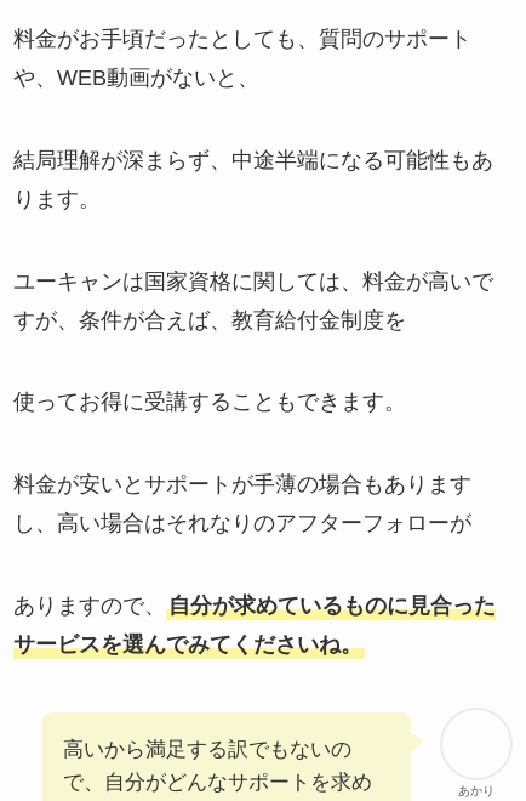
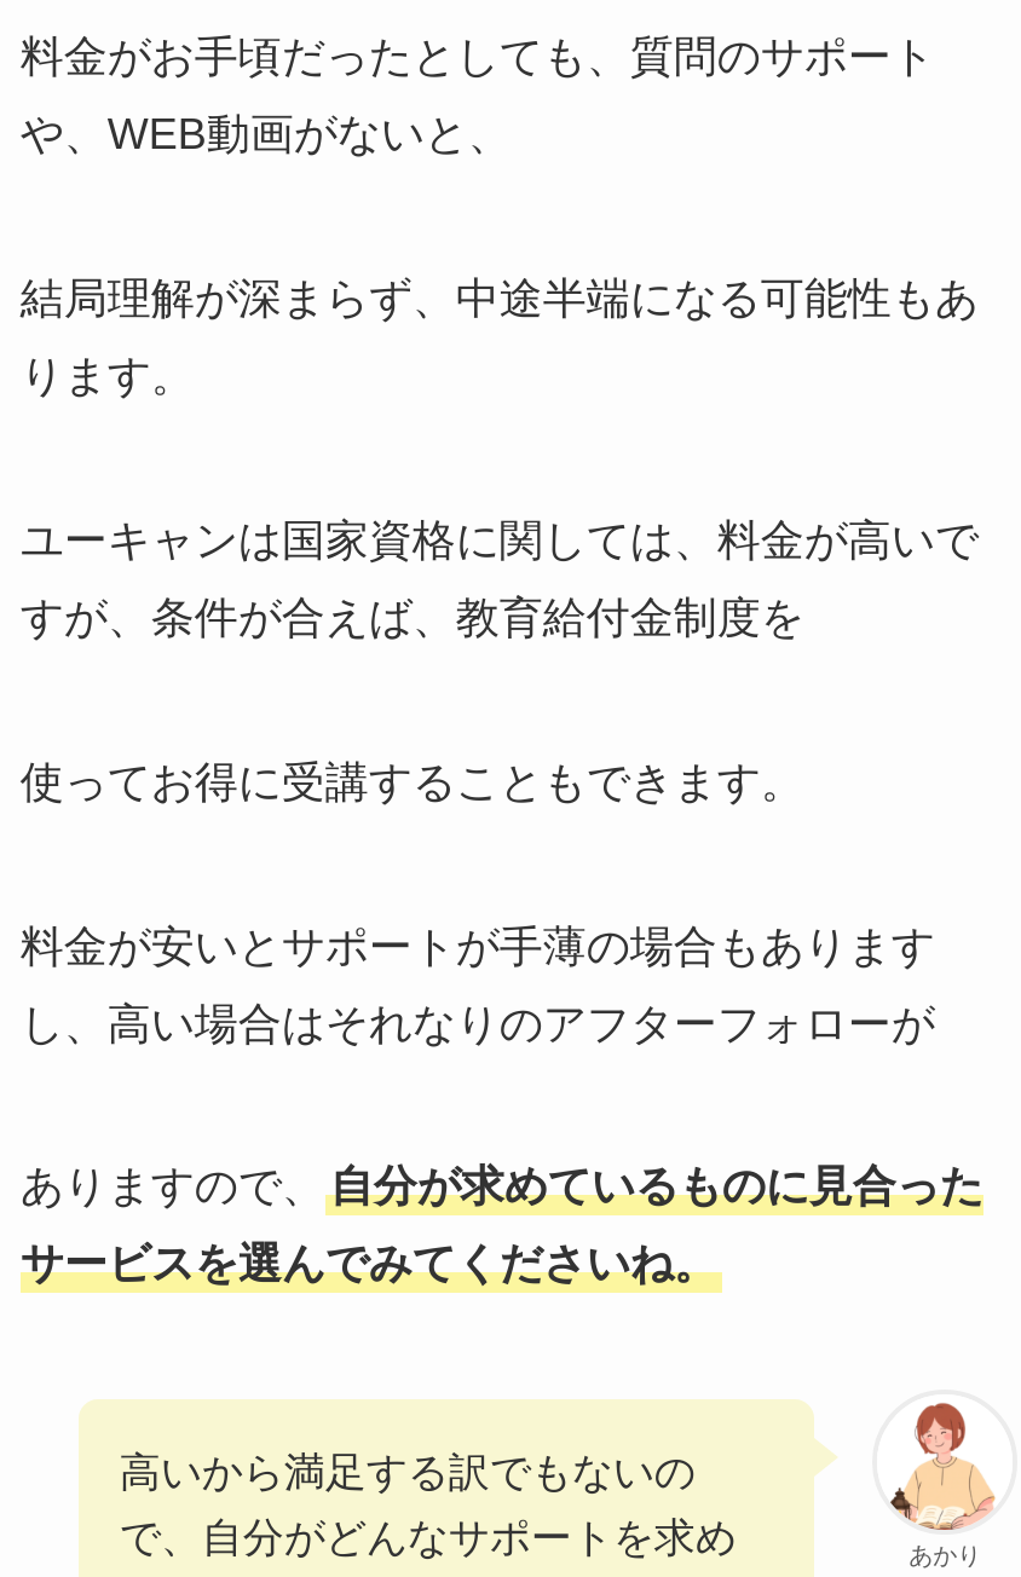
none -> [889,1400,998,1533] [image]

